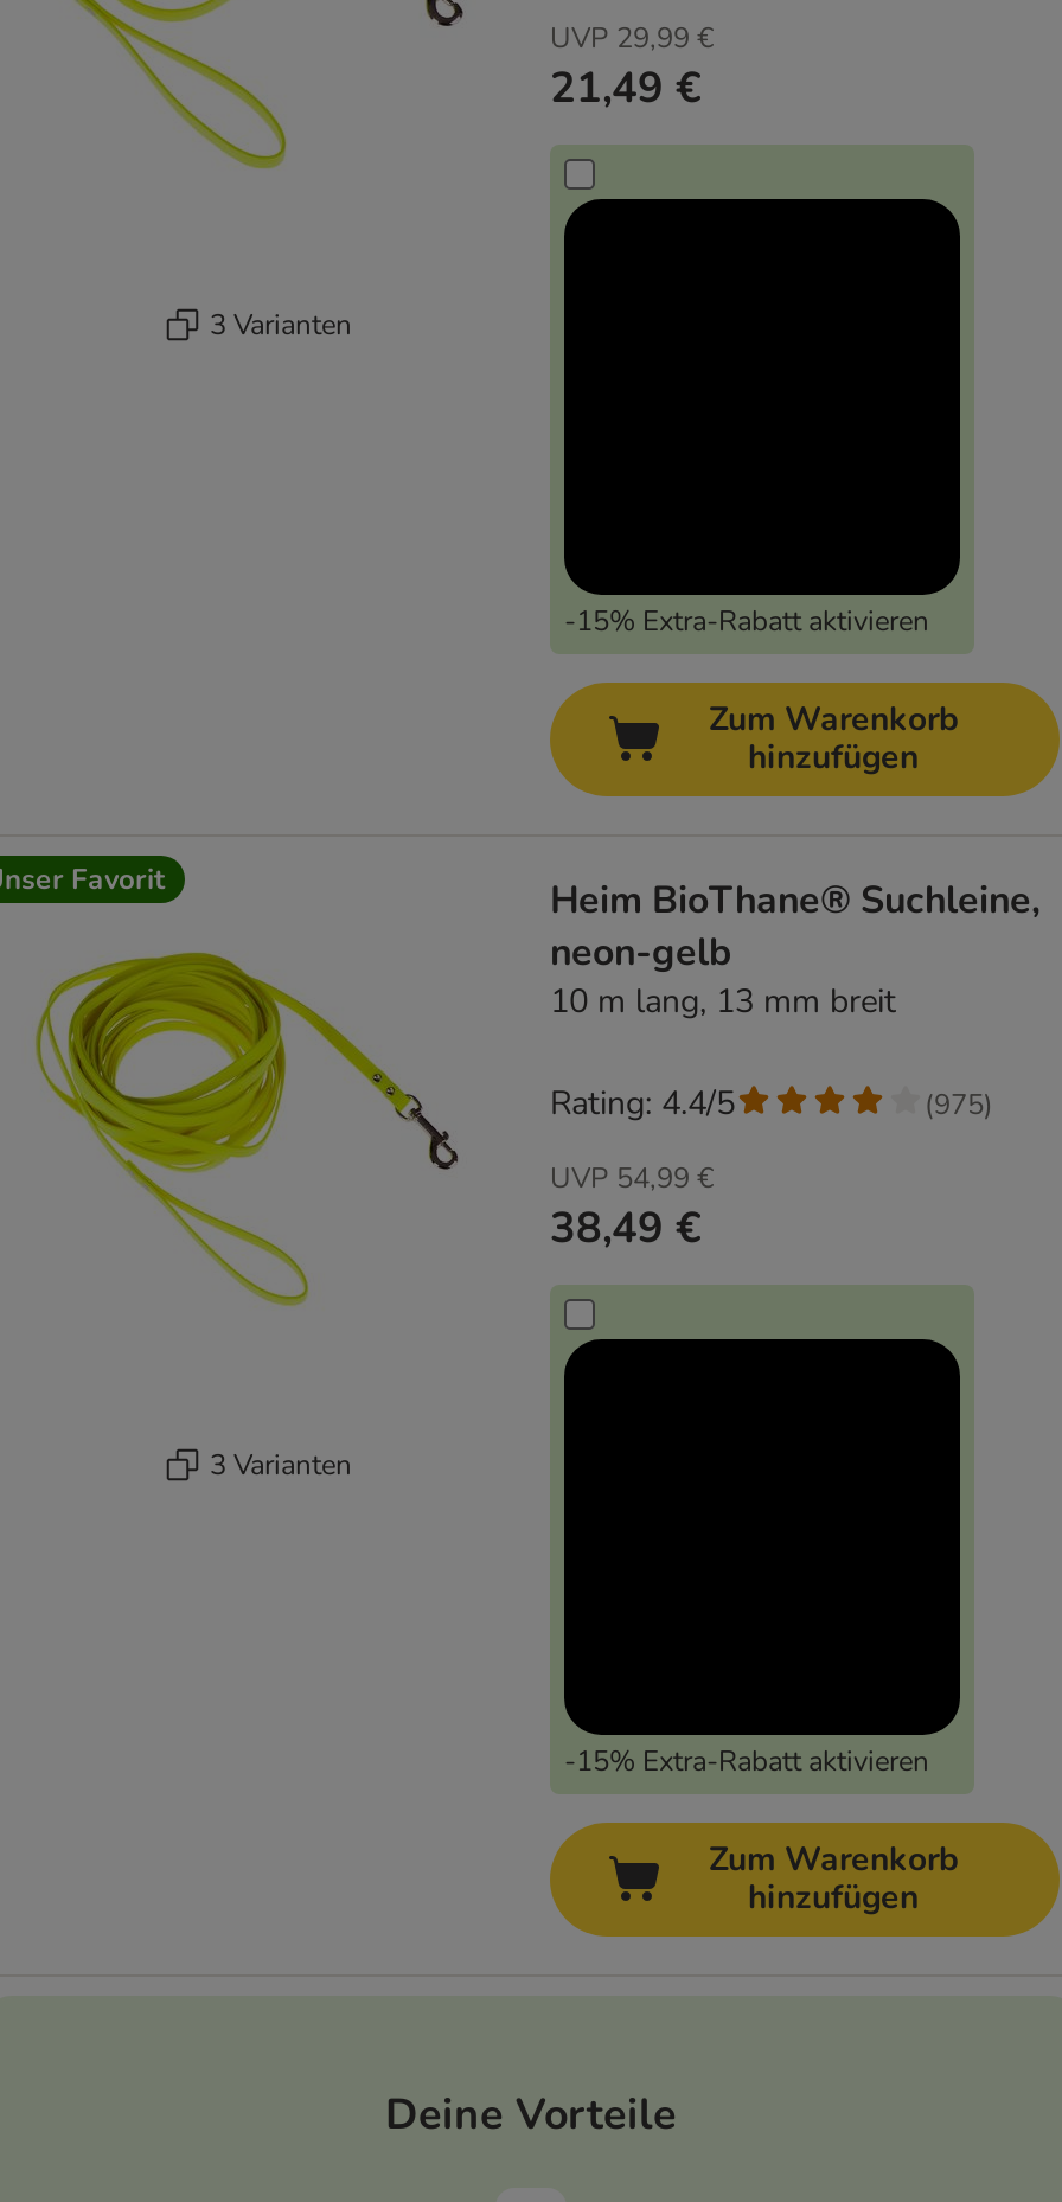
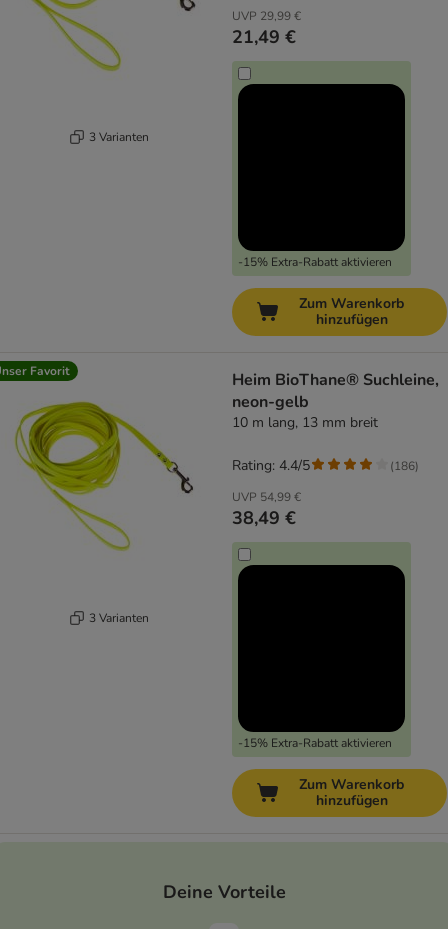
[925,1085,993,1123] (975) -> [390,458,419,474] (186)

